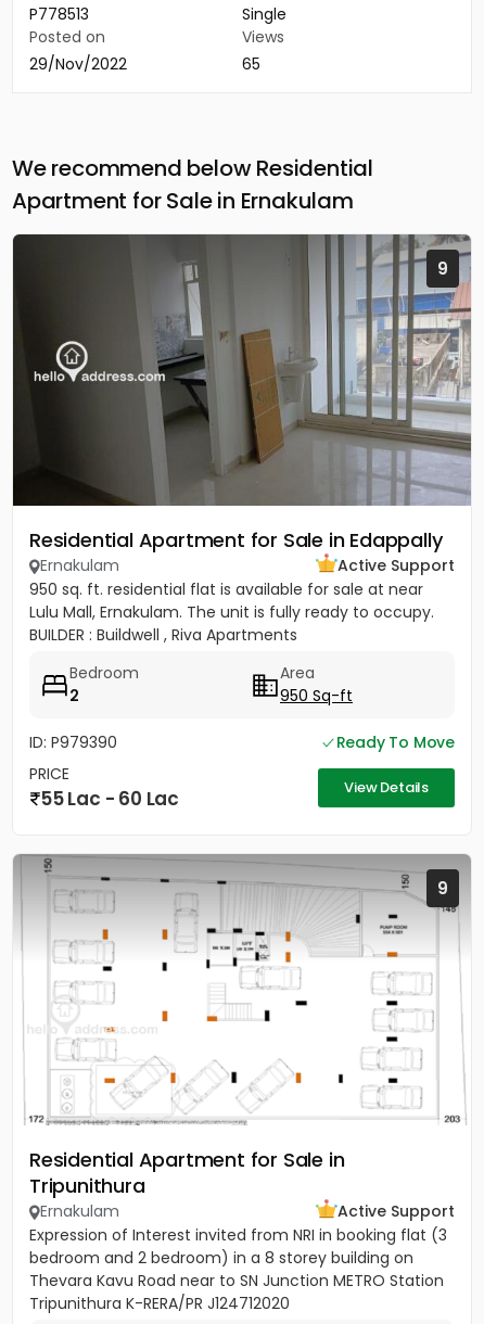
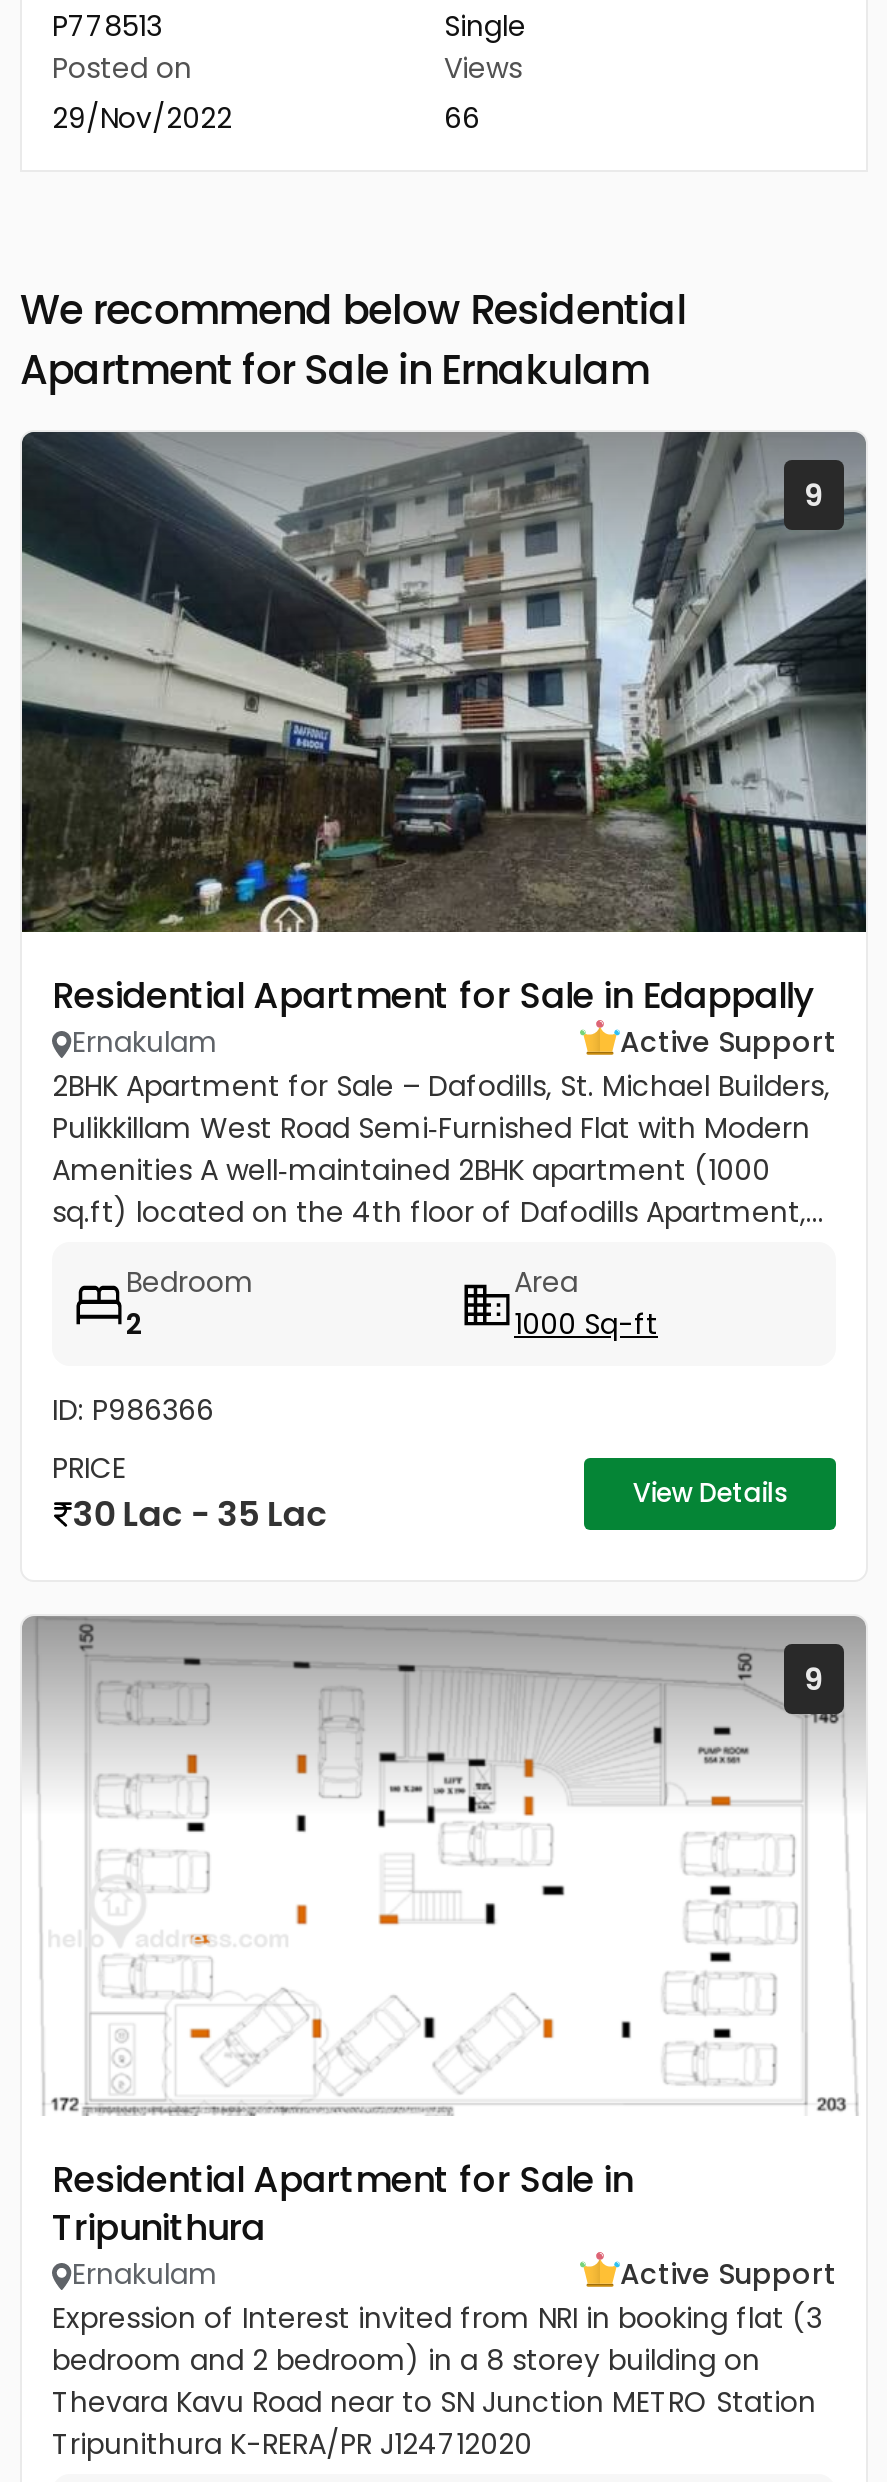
[242,53,260,75] 65 -> [444,98,480,138] 66
[13,234,471,506] [image] -> [22,432,868,934] [image]
[29,578,434,646] 950 sq. ft. residential flat is available for sale at near | Lulu Mall, Ernakulam. The unit is fully ready to occupy. | BUILDER : Buildwell , Riva Apartments -> [52,1066,830,1232] 2BHK Apartment for Sale – Dafodills, St. Michael Builders, | Pulikkillam West Road Semi‑Furnished Flat with Modern | Amenities A well‑maintained 2BHK apartment (1000 | sq.ft) located on the 4th floor of Dafodills Apartment,...
[280,685,353,706] 950 Sq-ft -> [514,1304,658,1344] 1000 Sq-ft
[29,731,455,753] ID: P979390 | Ready To Move -> [52,1390,214,1430] ID: P986366
[40,786,179,812] 55 Lac - 60 Lac -> [72,1490,328,1538] 30 Lac - 35 Lac

